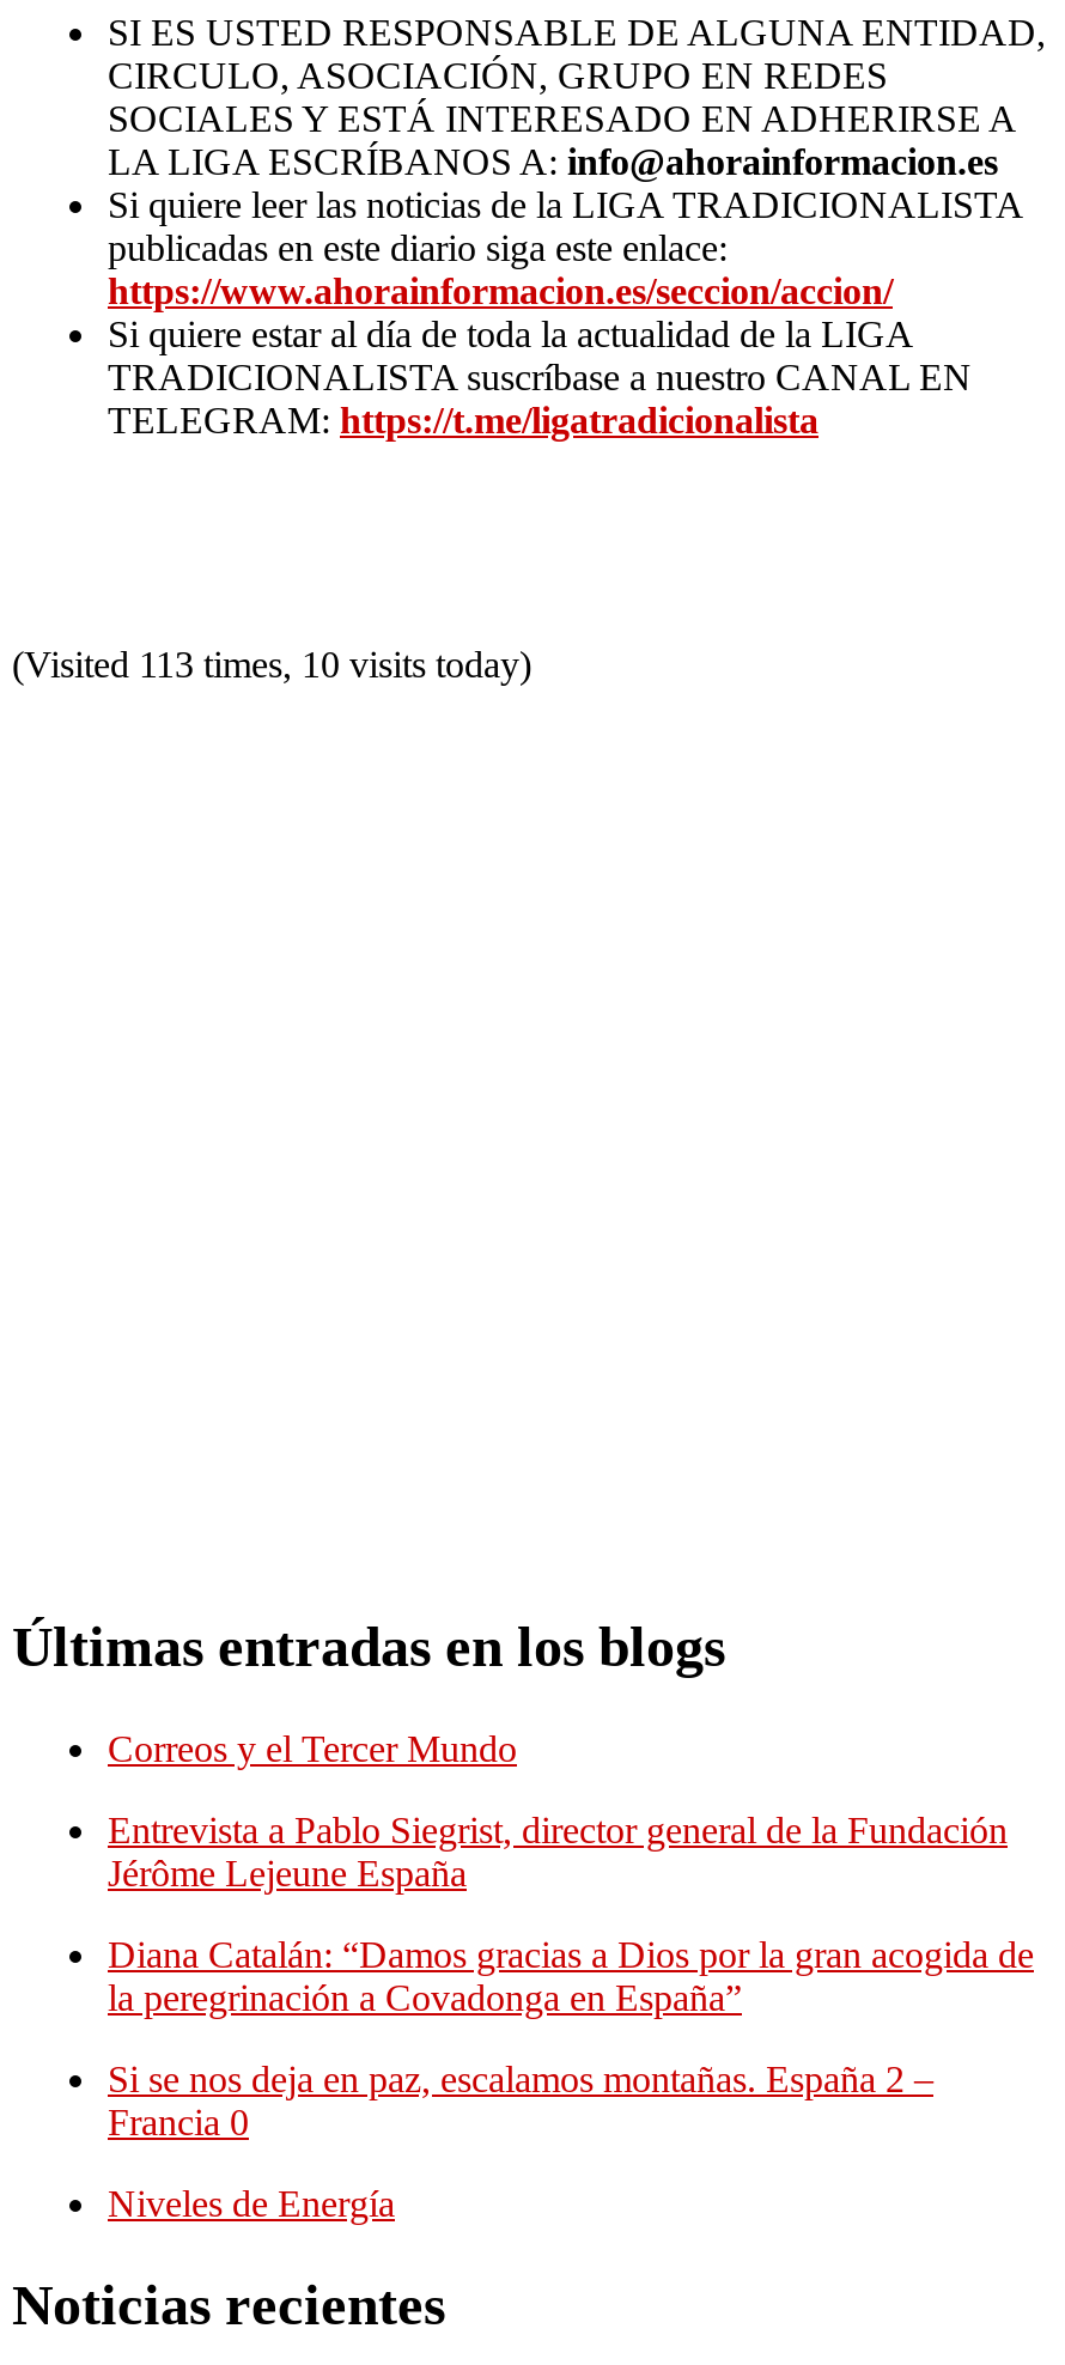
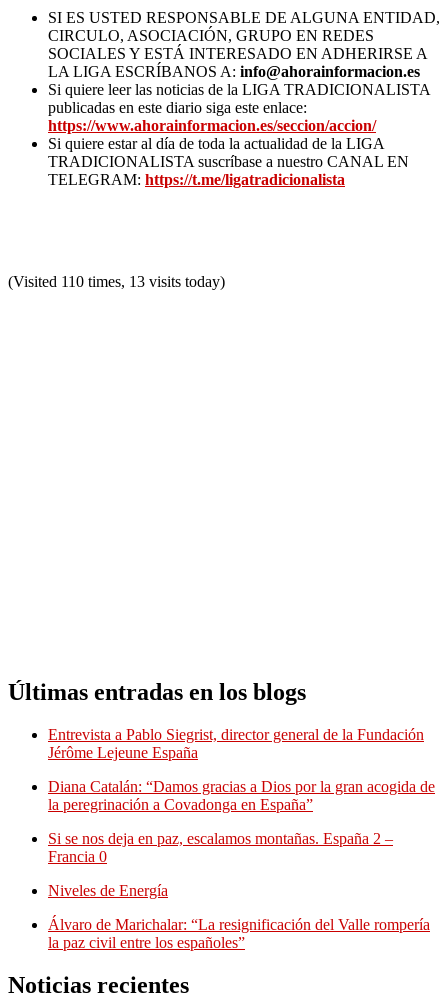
[12,643,531,684] (Visited 113 times, 10 visits today) -> [8,273,225,290] (Visited 110 times, 13 visits today)
[108,1727,517,1768] Correos y el Tercer Mundo -> none
moved [108,1809,1034,2223] -> [48,726,435,899]: Entrevista a Pablo Siegrist, director general de la Fundación | Jérôme Lejeune España | Diana Catalán: “Damos gracias a Dios por la gran acogida de | la peregrinación a Covadonga en España” | Si se nos deja en paz, escalamos montañas. España 2 – | Francia 0 | Niveles de Energía
none -> [48,916,430,951] Álvaro de Marichalar: “La resignificación del Valle rompería | la paz civil entre los españoles”

